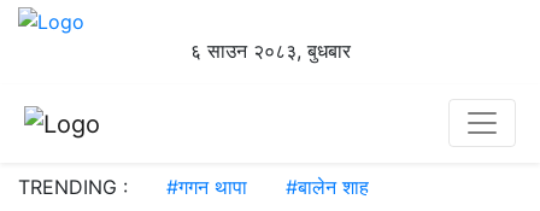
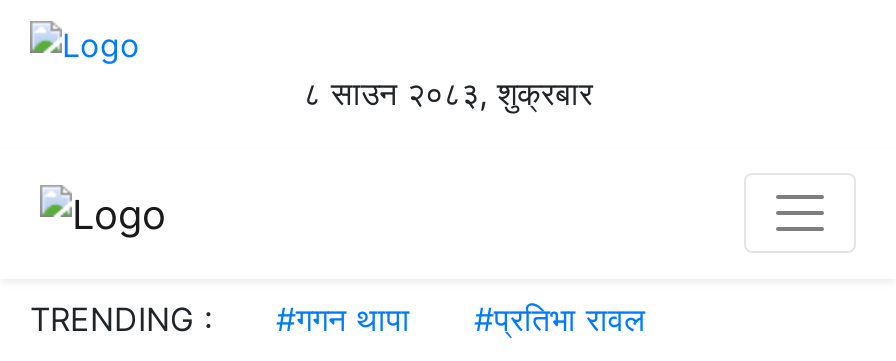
[190,38,350,62] ६ साउन २०८३, बुधबार -> [303,72,593,112] ८ साउन २०८३, शुक्रबार
[286,175,369,199] #बालेन शाह -> [474,299,646,339] #प्रतिभा रावल

